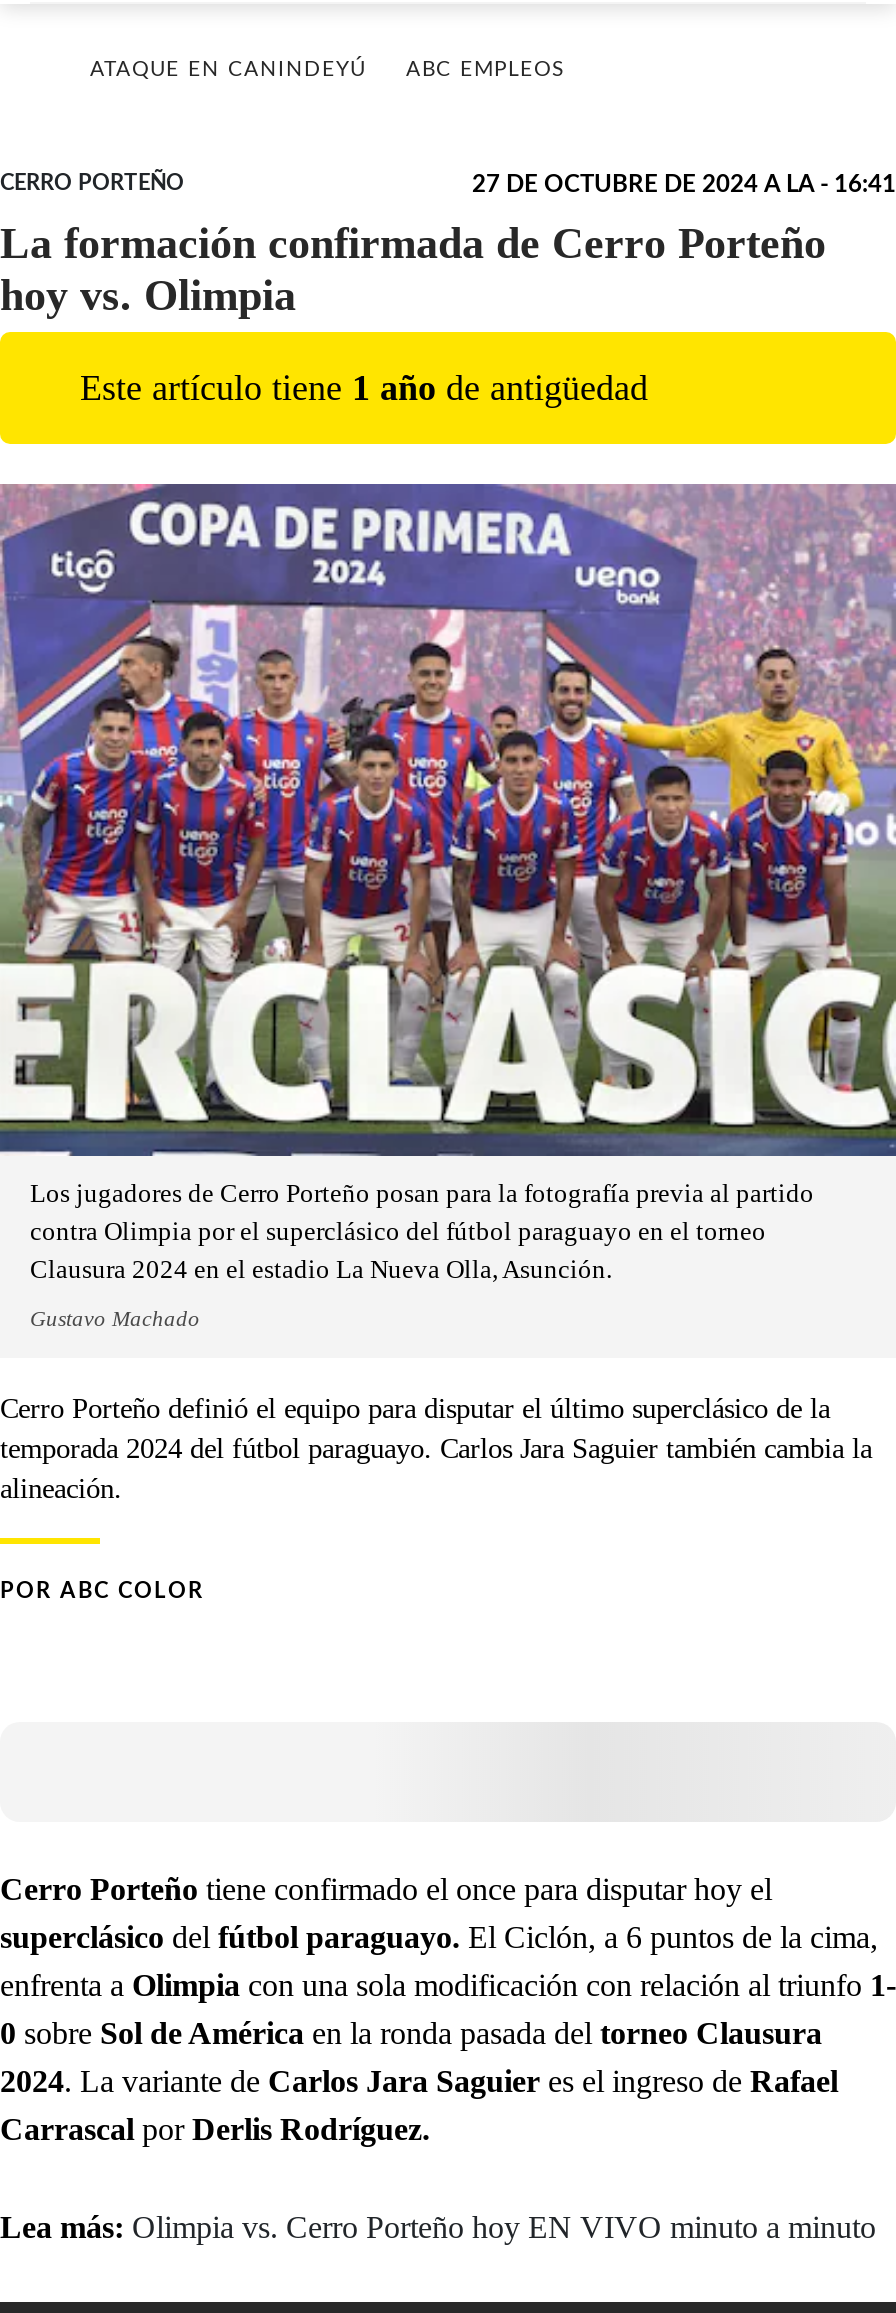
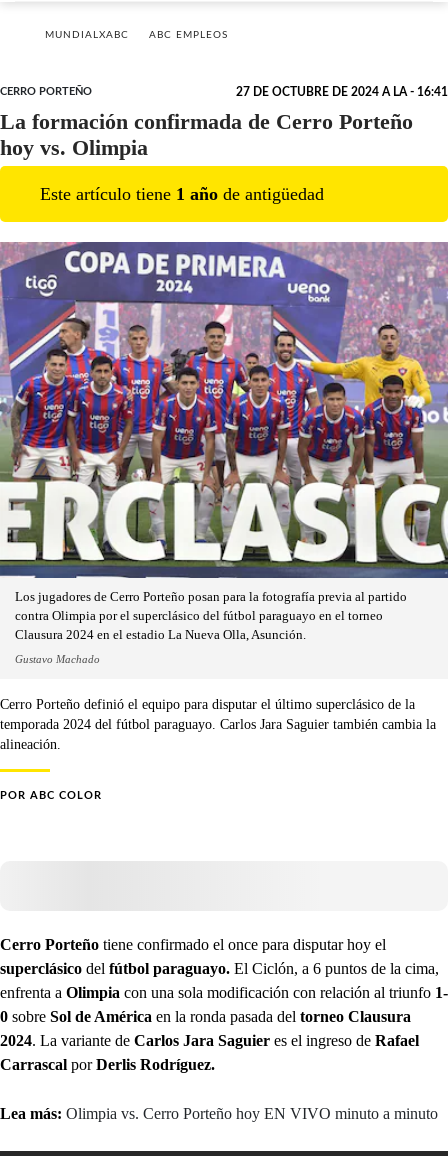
[90,60,366,80] ATAQUE EN CANINDEYÚ -> [45,30,129,40] MUNDIALXABC

